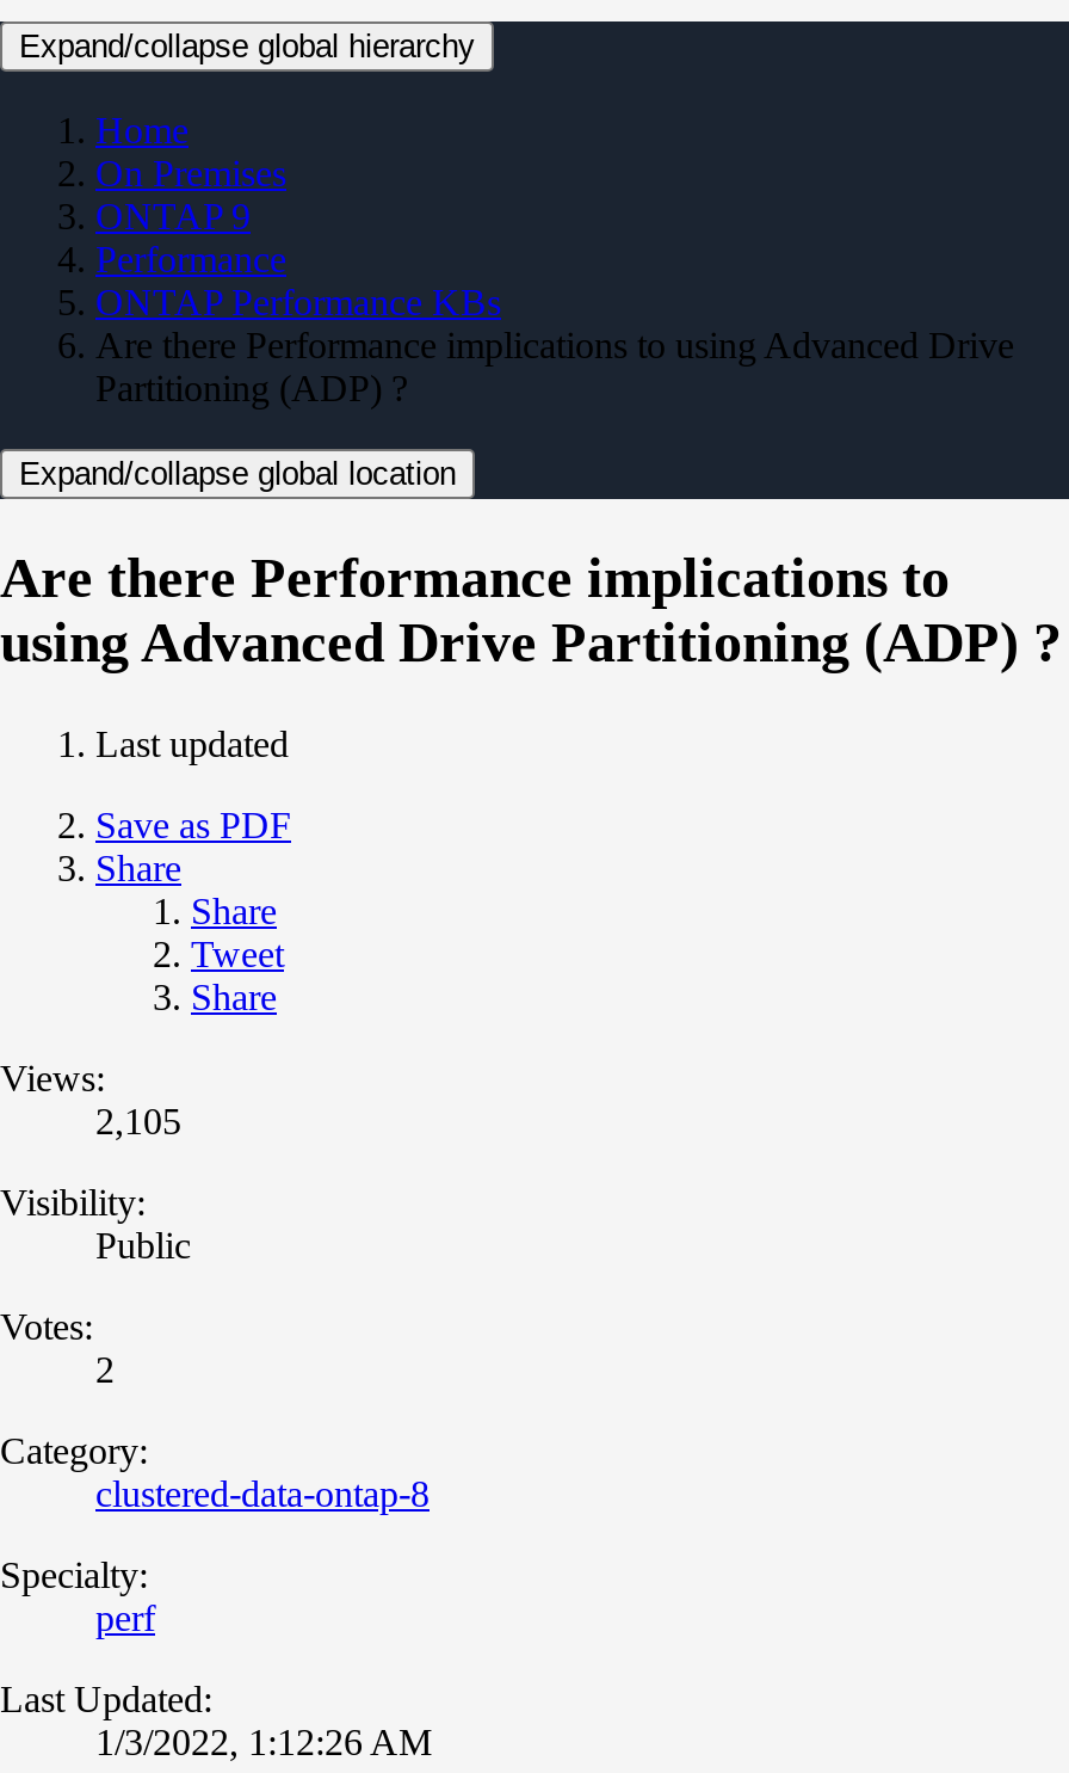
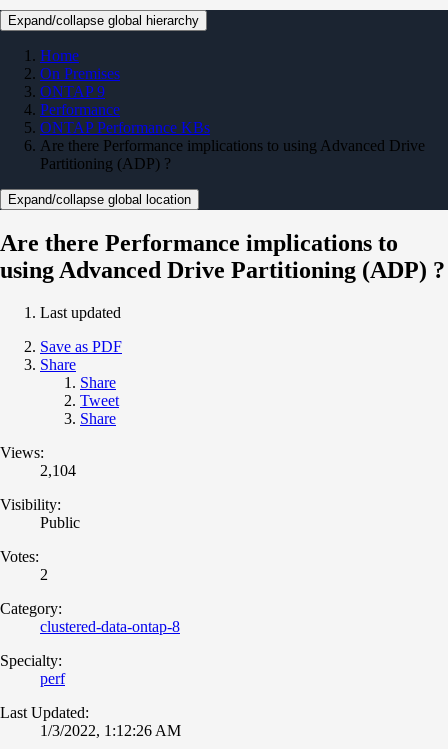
[95,1100,181,1141] 2,105 -> [40,462,76,479] 2,104

